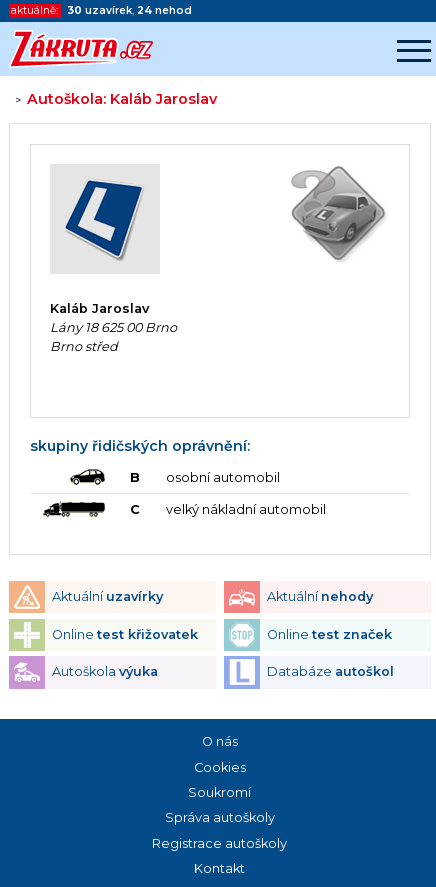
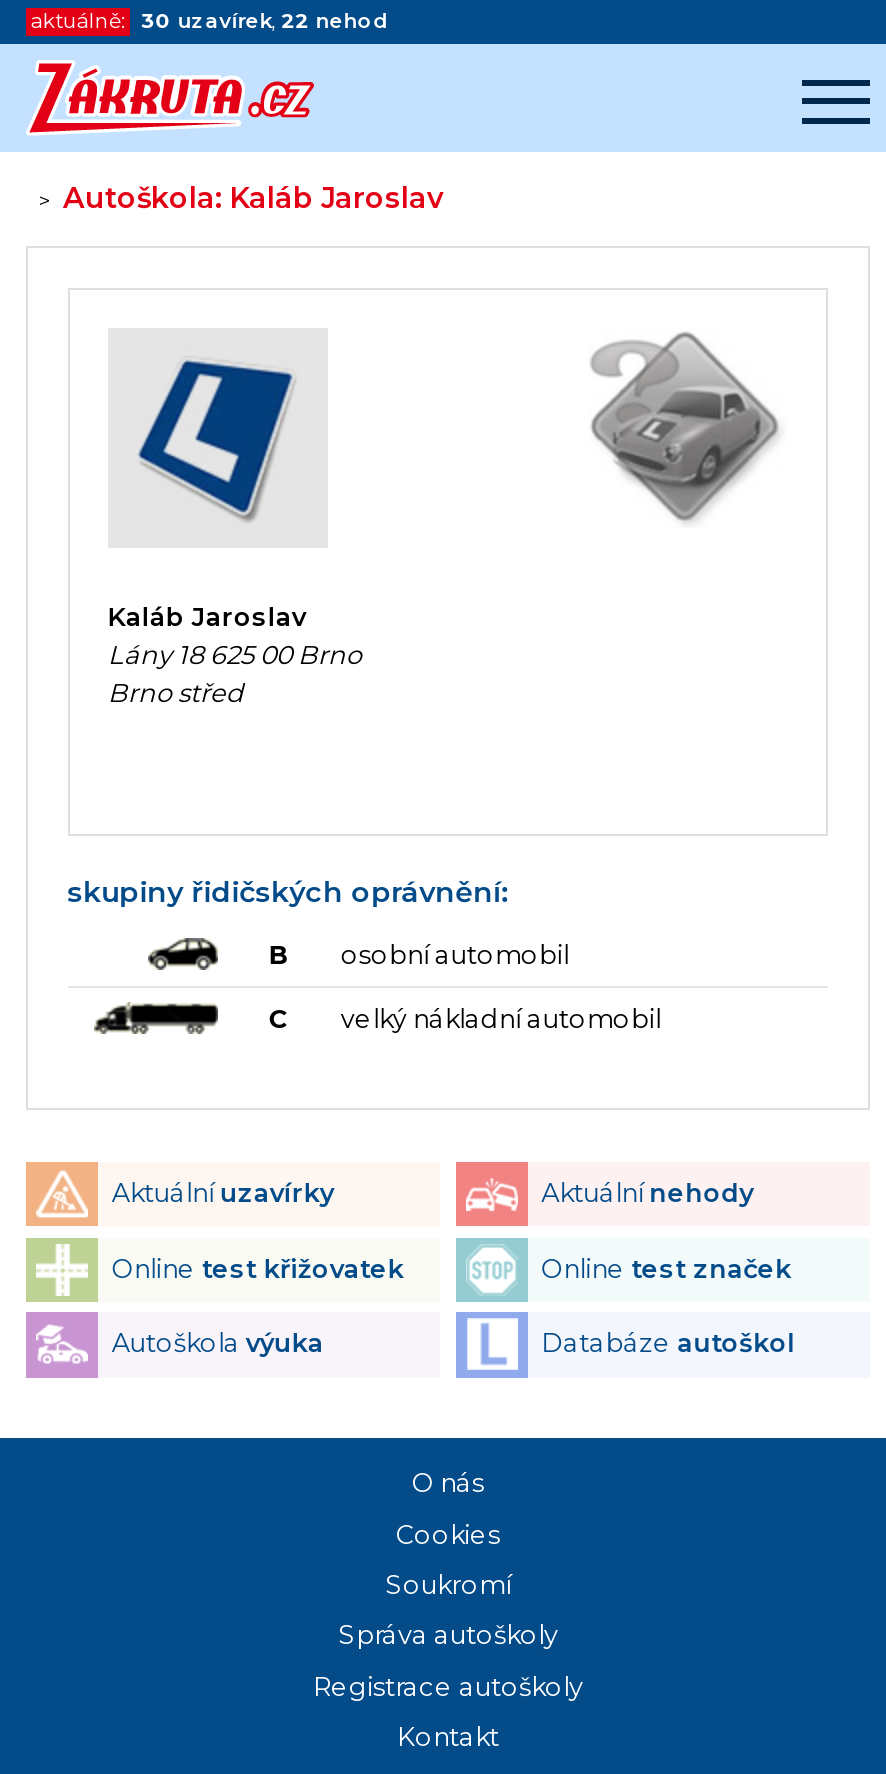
[67,4,192,17] 30 uzavírek, 24 nehod -> [141,8,389,34] 30 uzavírek, 22 nehod

